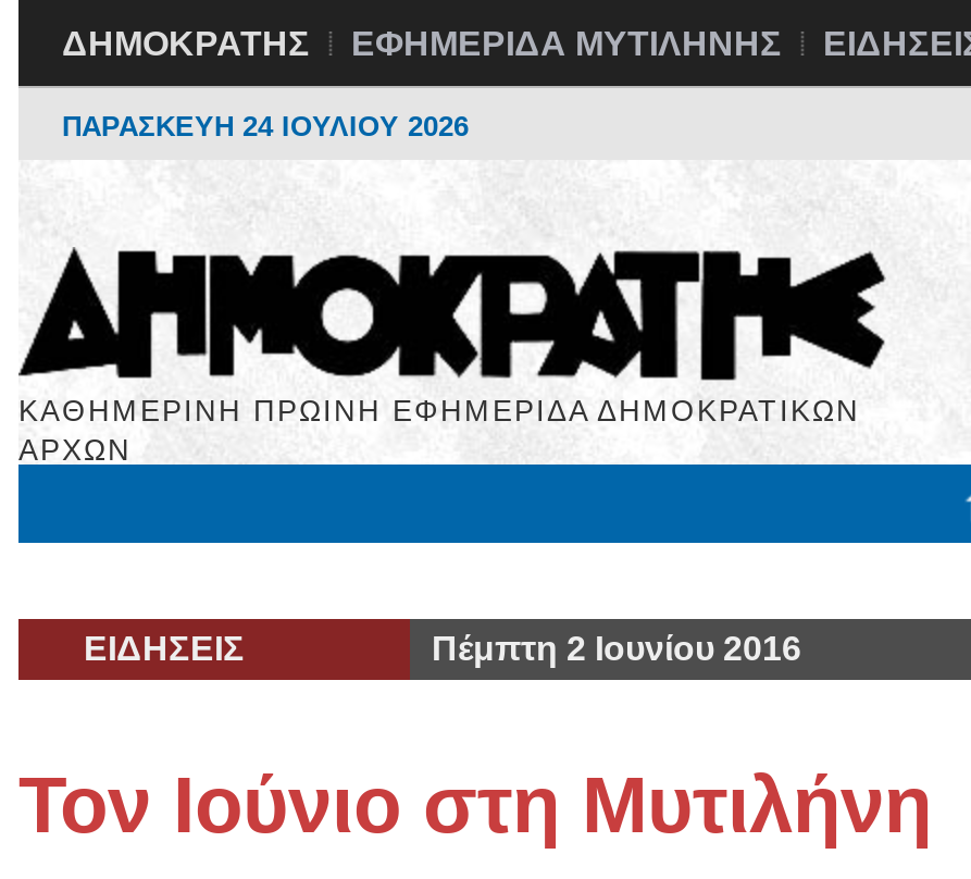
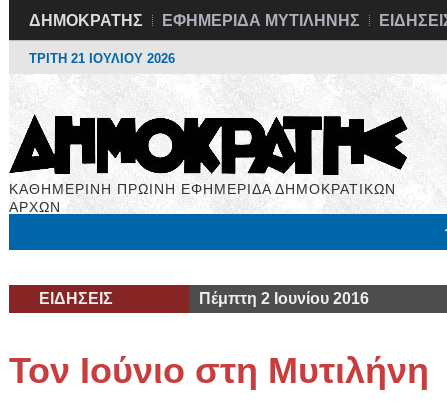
[62,110,469,143] ΠΑΡΑΣΚΕΥΗ 24 ΙΟΥΛΙΟΥ 2026 -> [29,51,175,66] ΤΡΙΤΗ 21 ΙΟΥΛΙΟΥ 2026

